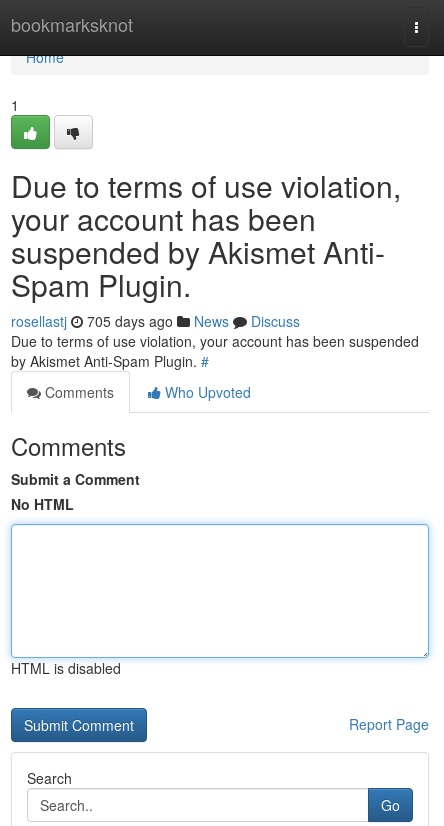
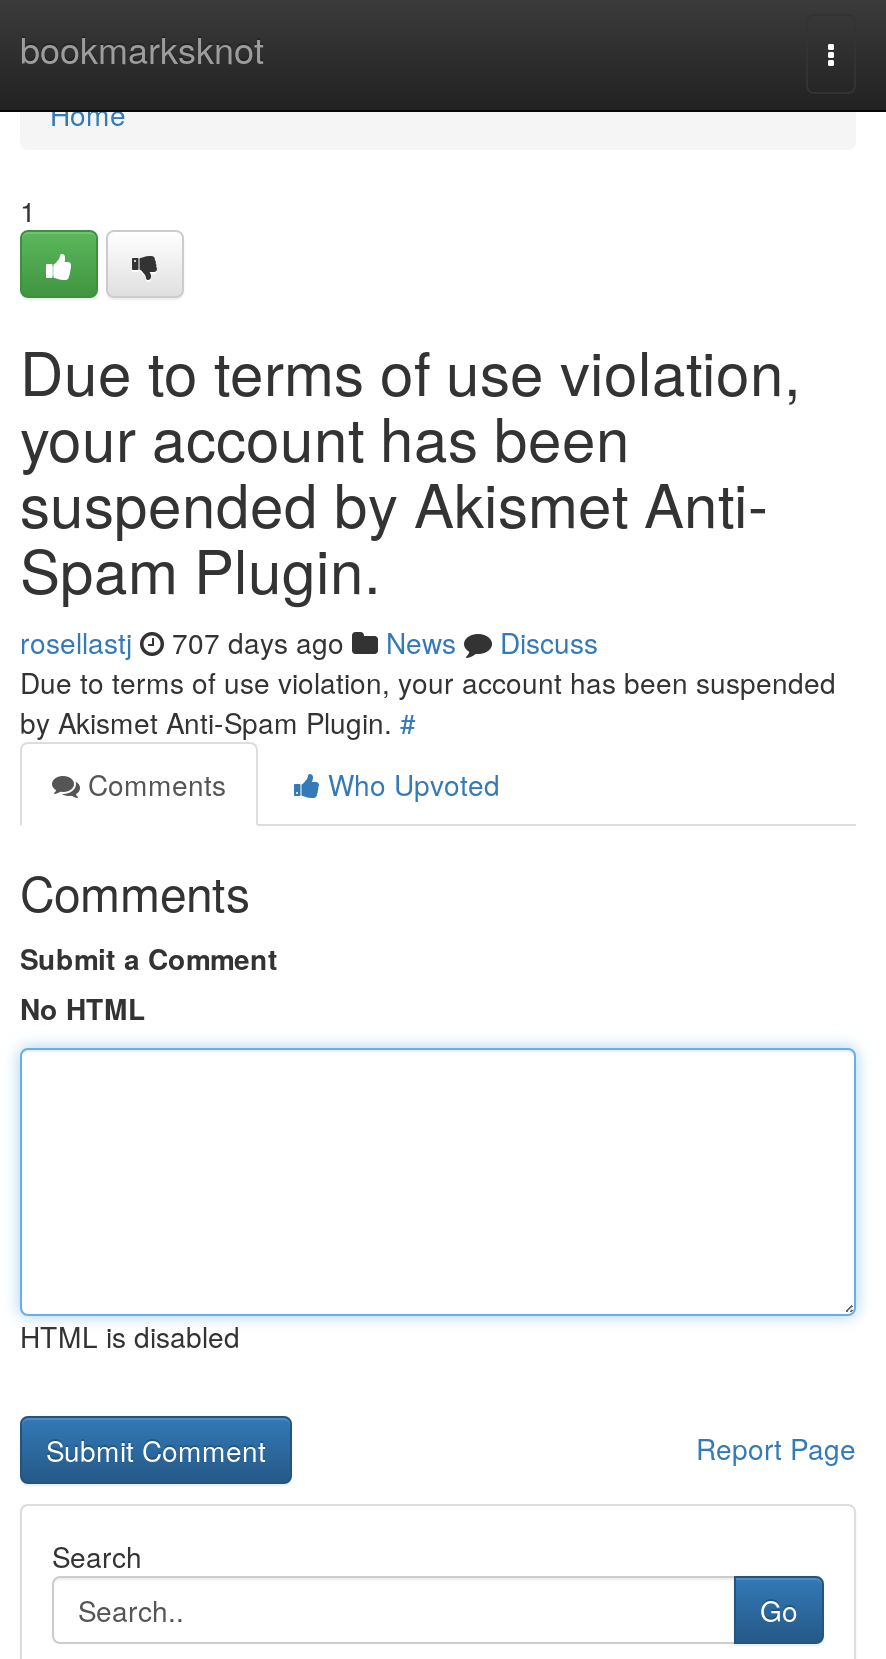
[11,311,300,331] rosellastj 705 days ago News Discuss -> [20,622,598,662] rosellastj 707 days ago News Discuss

